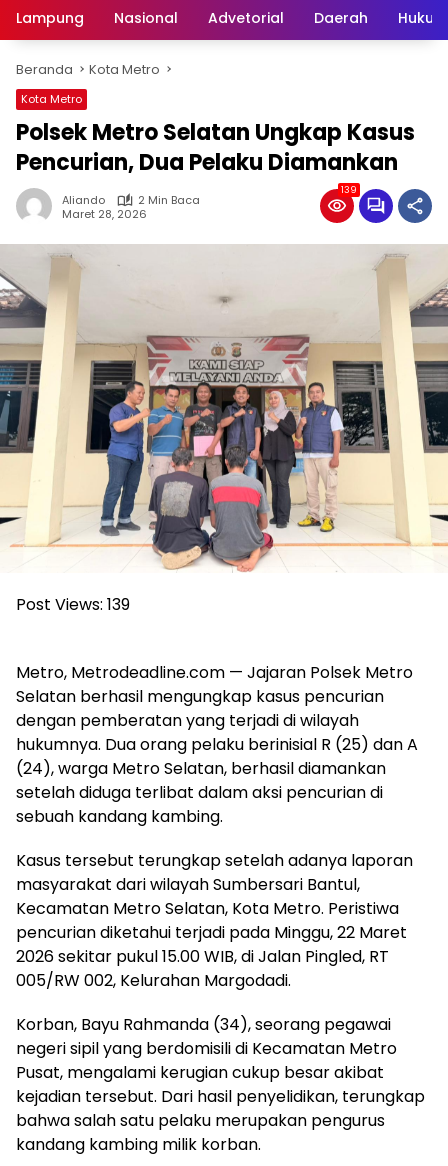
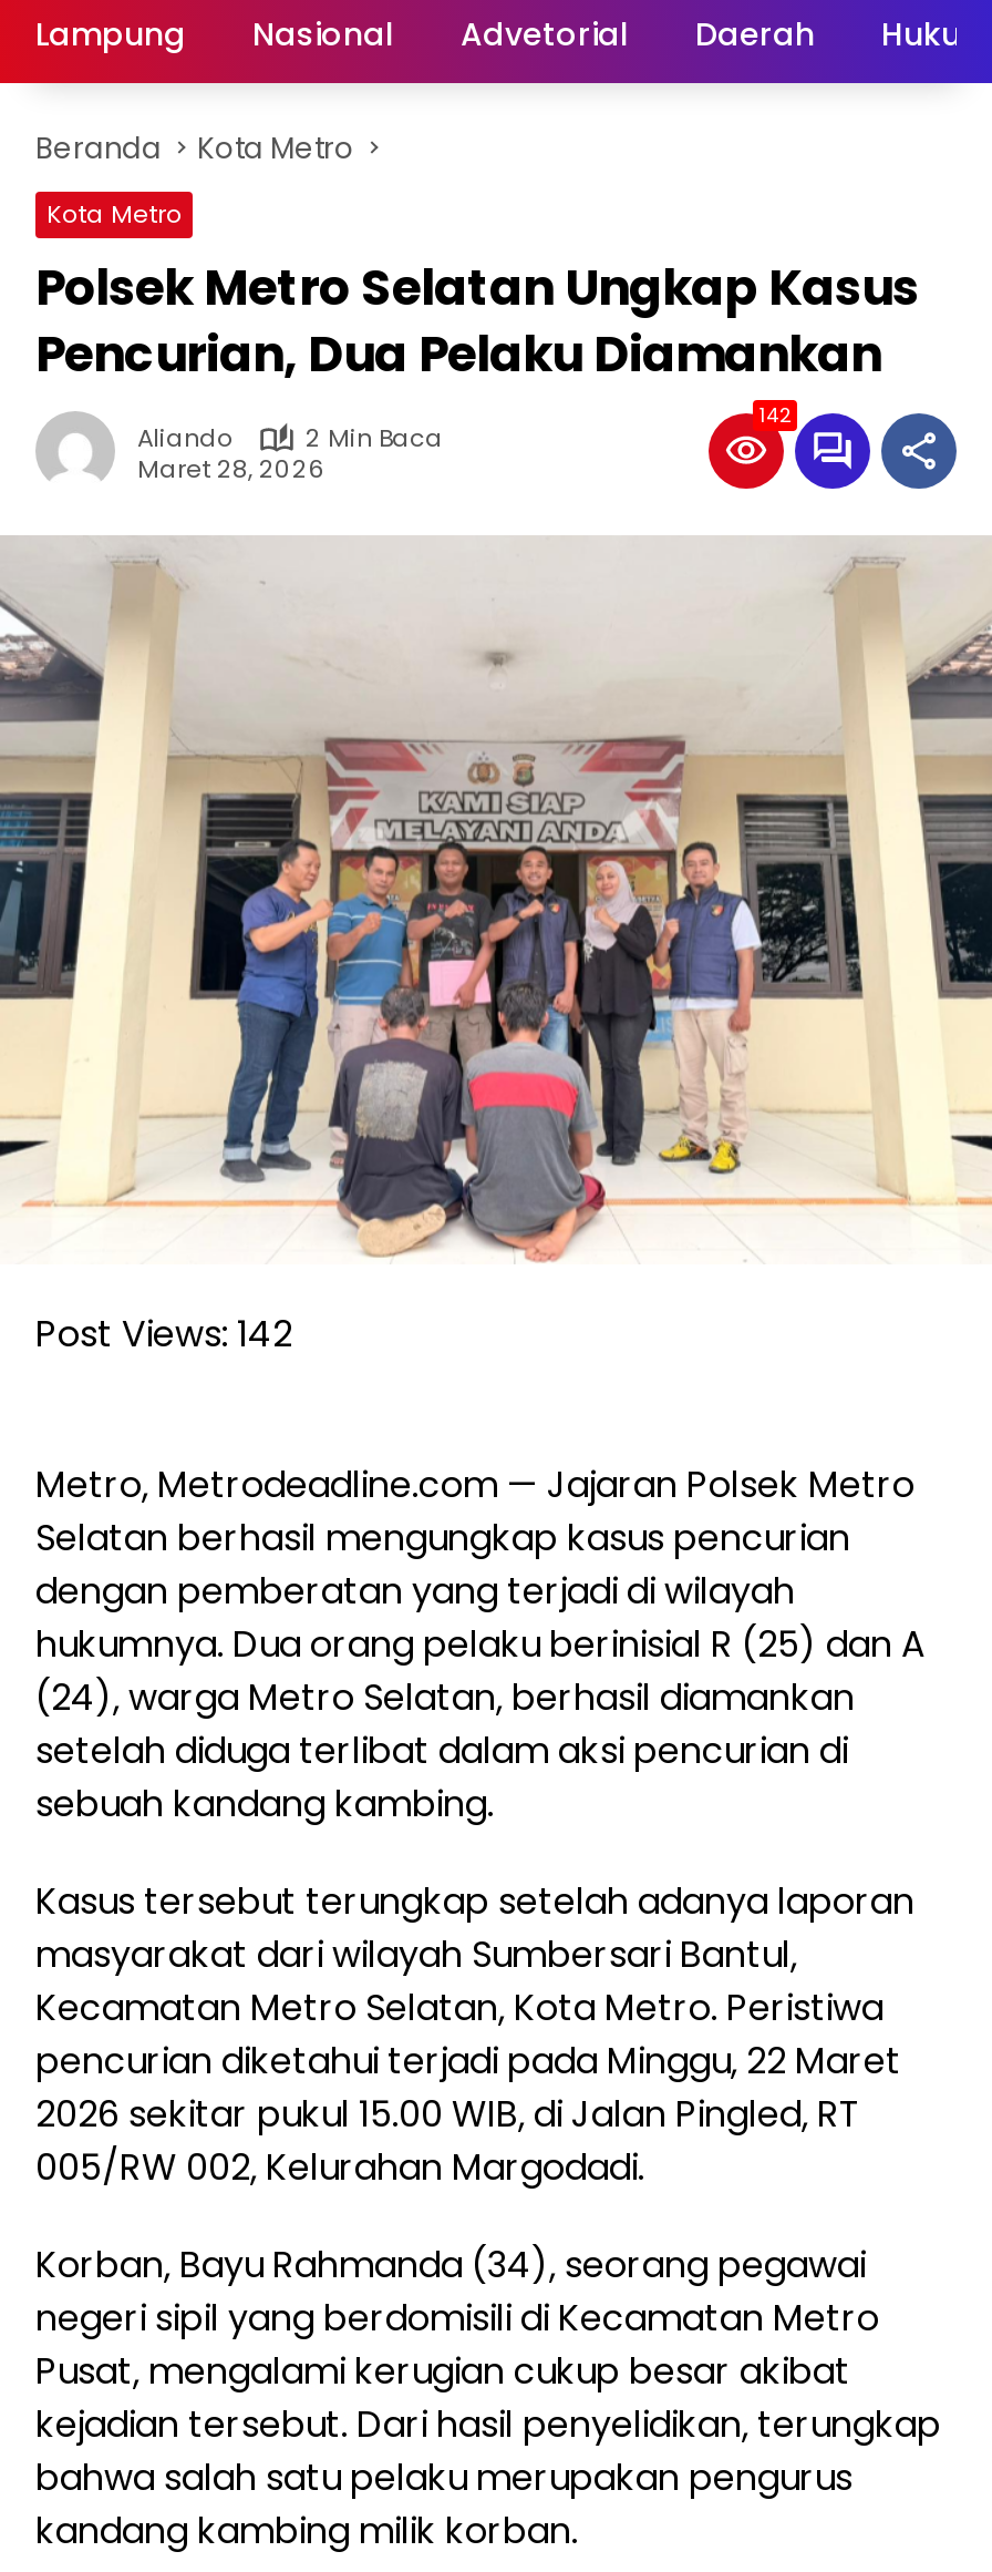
[341,184,357,196] 139 -> [759,402,790,429] 142
[16,593,130,616] Post Views: 139 -> [35,1310,292,1361] Post Views: 142

